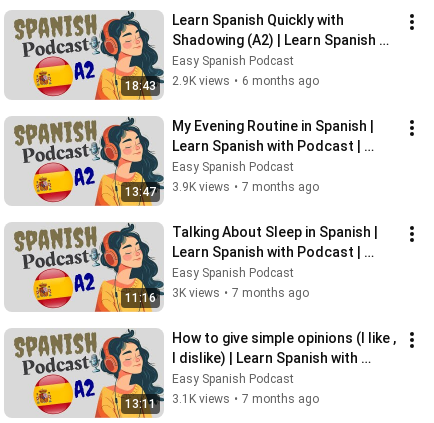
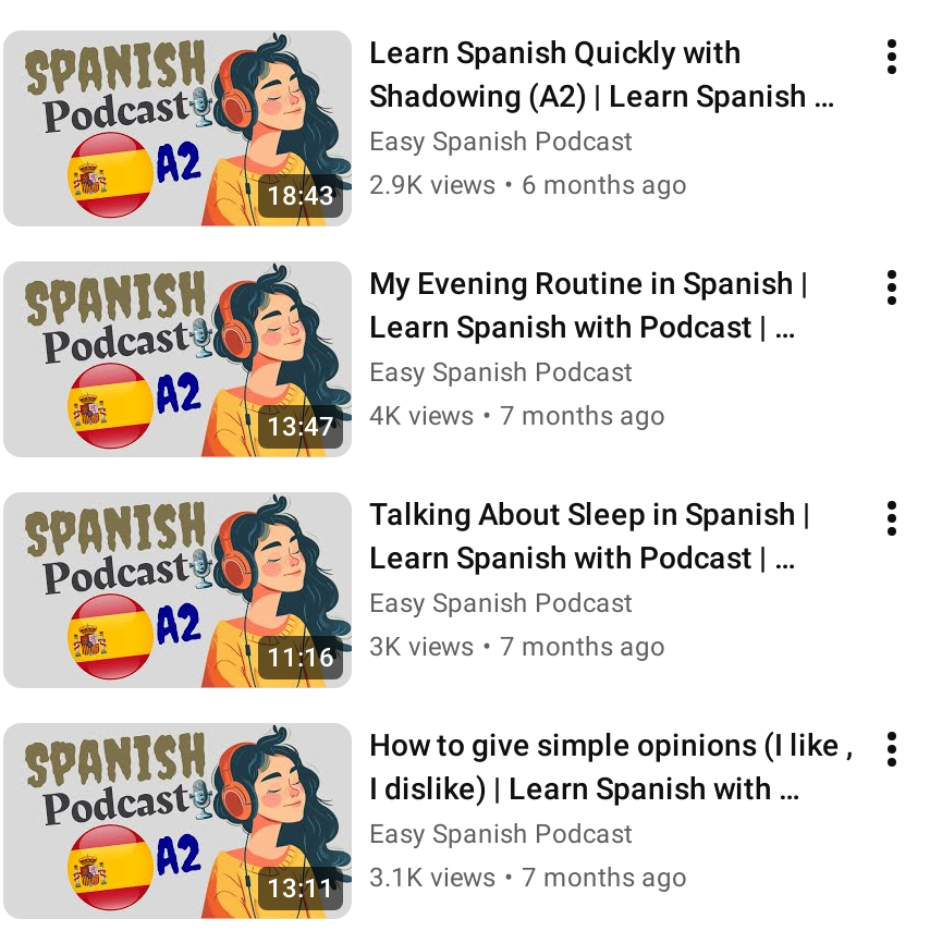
[172,180,319,194] 3.9K views • 7 months ago -> [369,401,665,431] 4K views • 7 months ago

